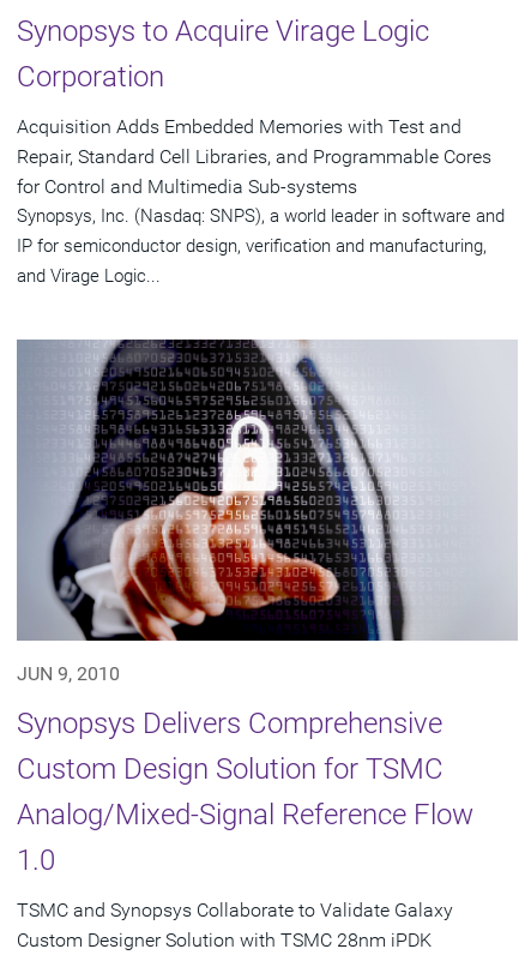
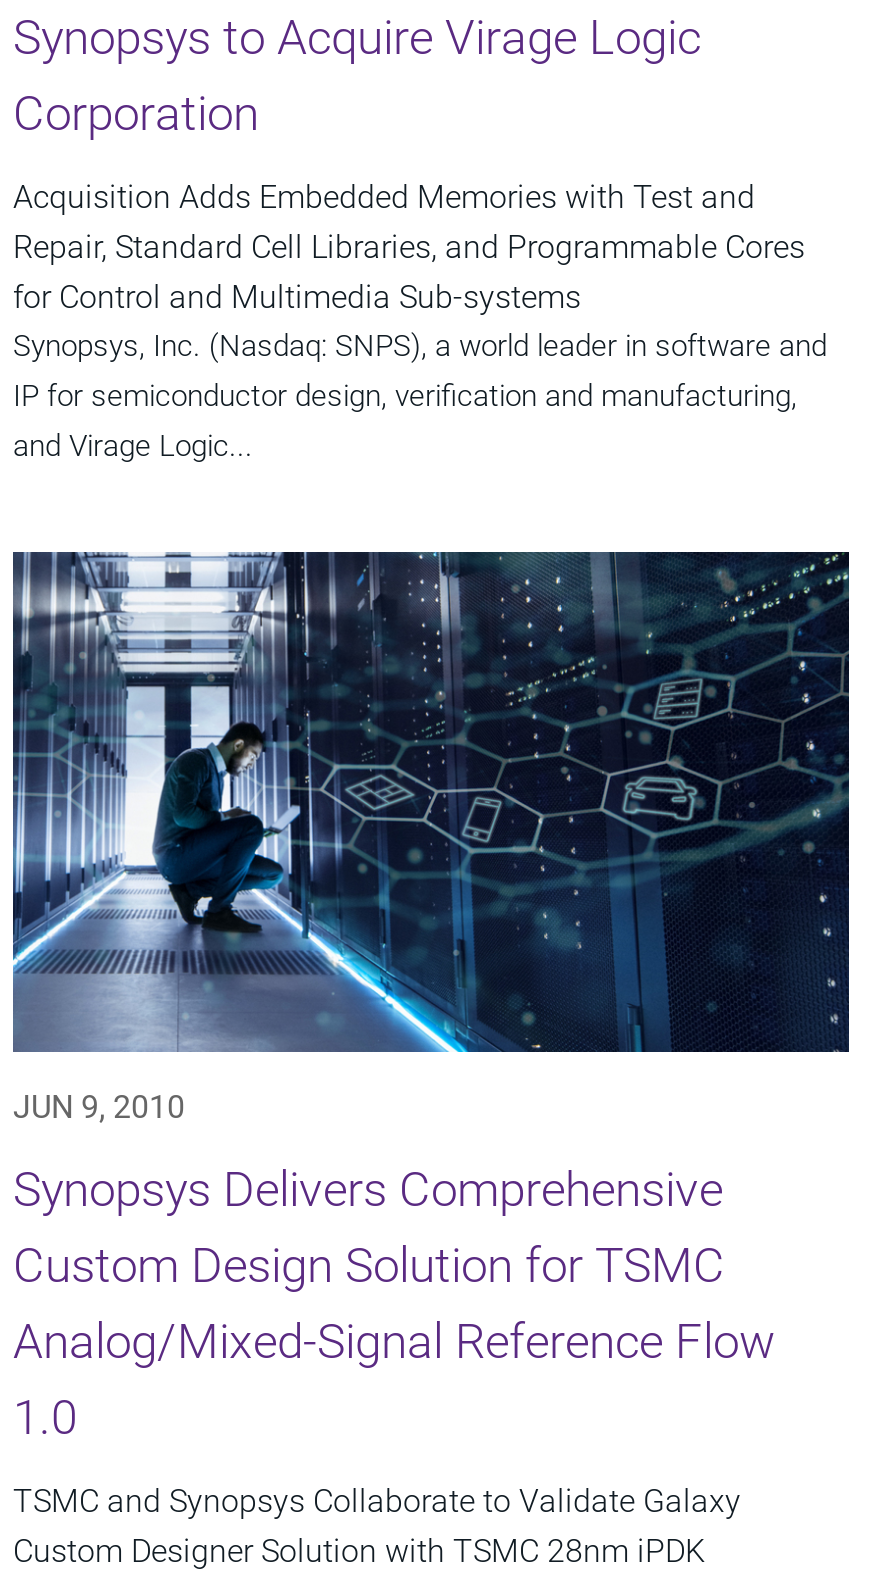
[17,338,518,642] [image] -> [13,551,851,1053] [image]

